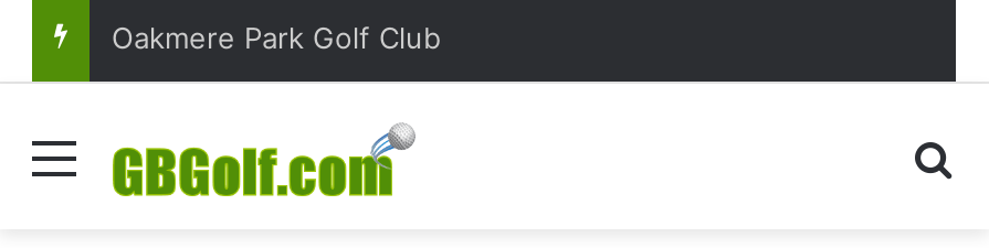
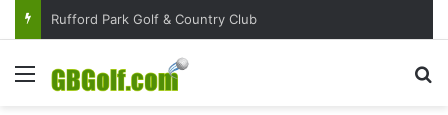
[112,20,441,55] Oakmere Park Golf Club -> [51,11,257,27] Rufford Park Golf & Country Club

